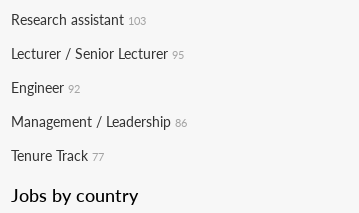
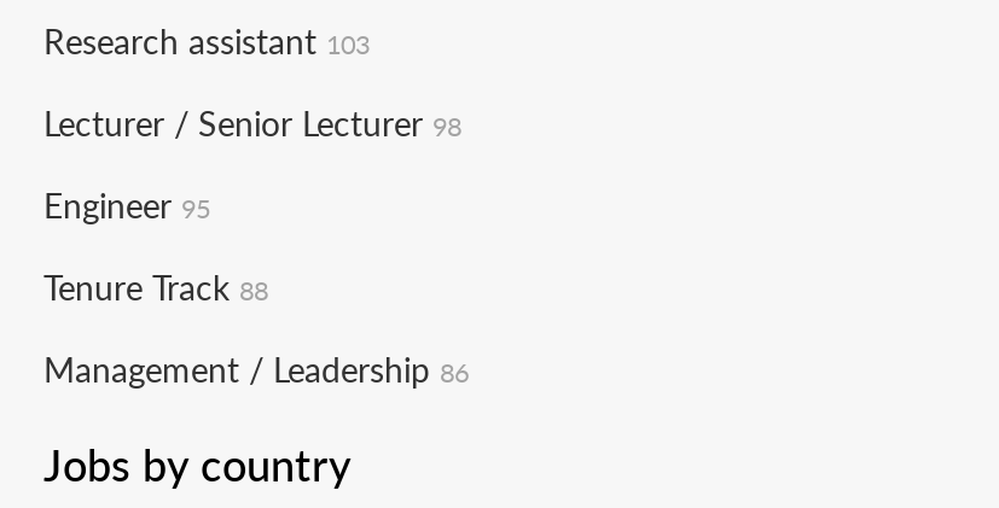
[11,43,184,97] Lecturer / Senior Lecturer 95 | Engineer 92 -> [43,98,461,310] Lecturer / Senior Lecturer 98 | Engineer 95 | Tenure Track 88
moved [11,111,187,131] -> [43,344,469,392]: Management / Leadership 86
[11,145,104,165] Tenure Track 77 -> none

